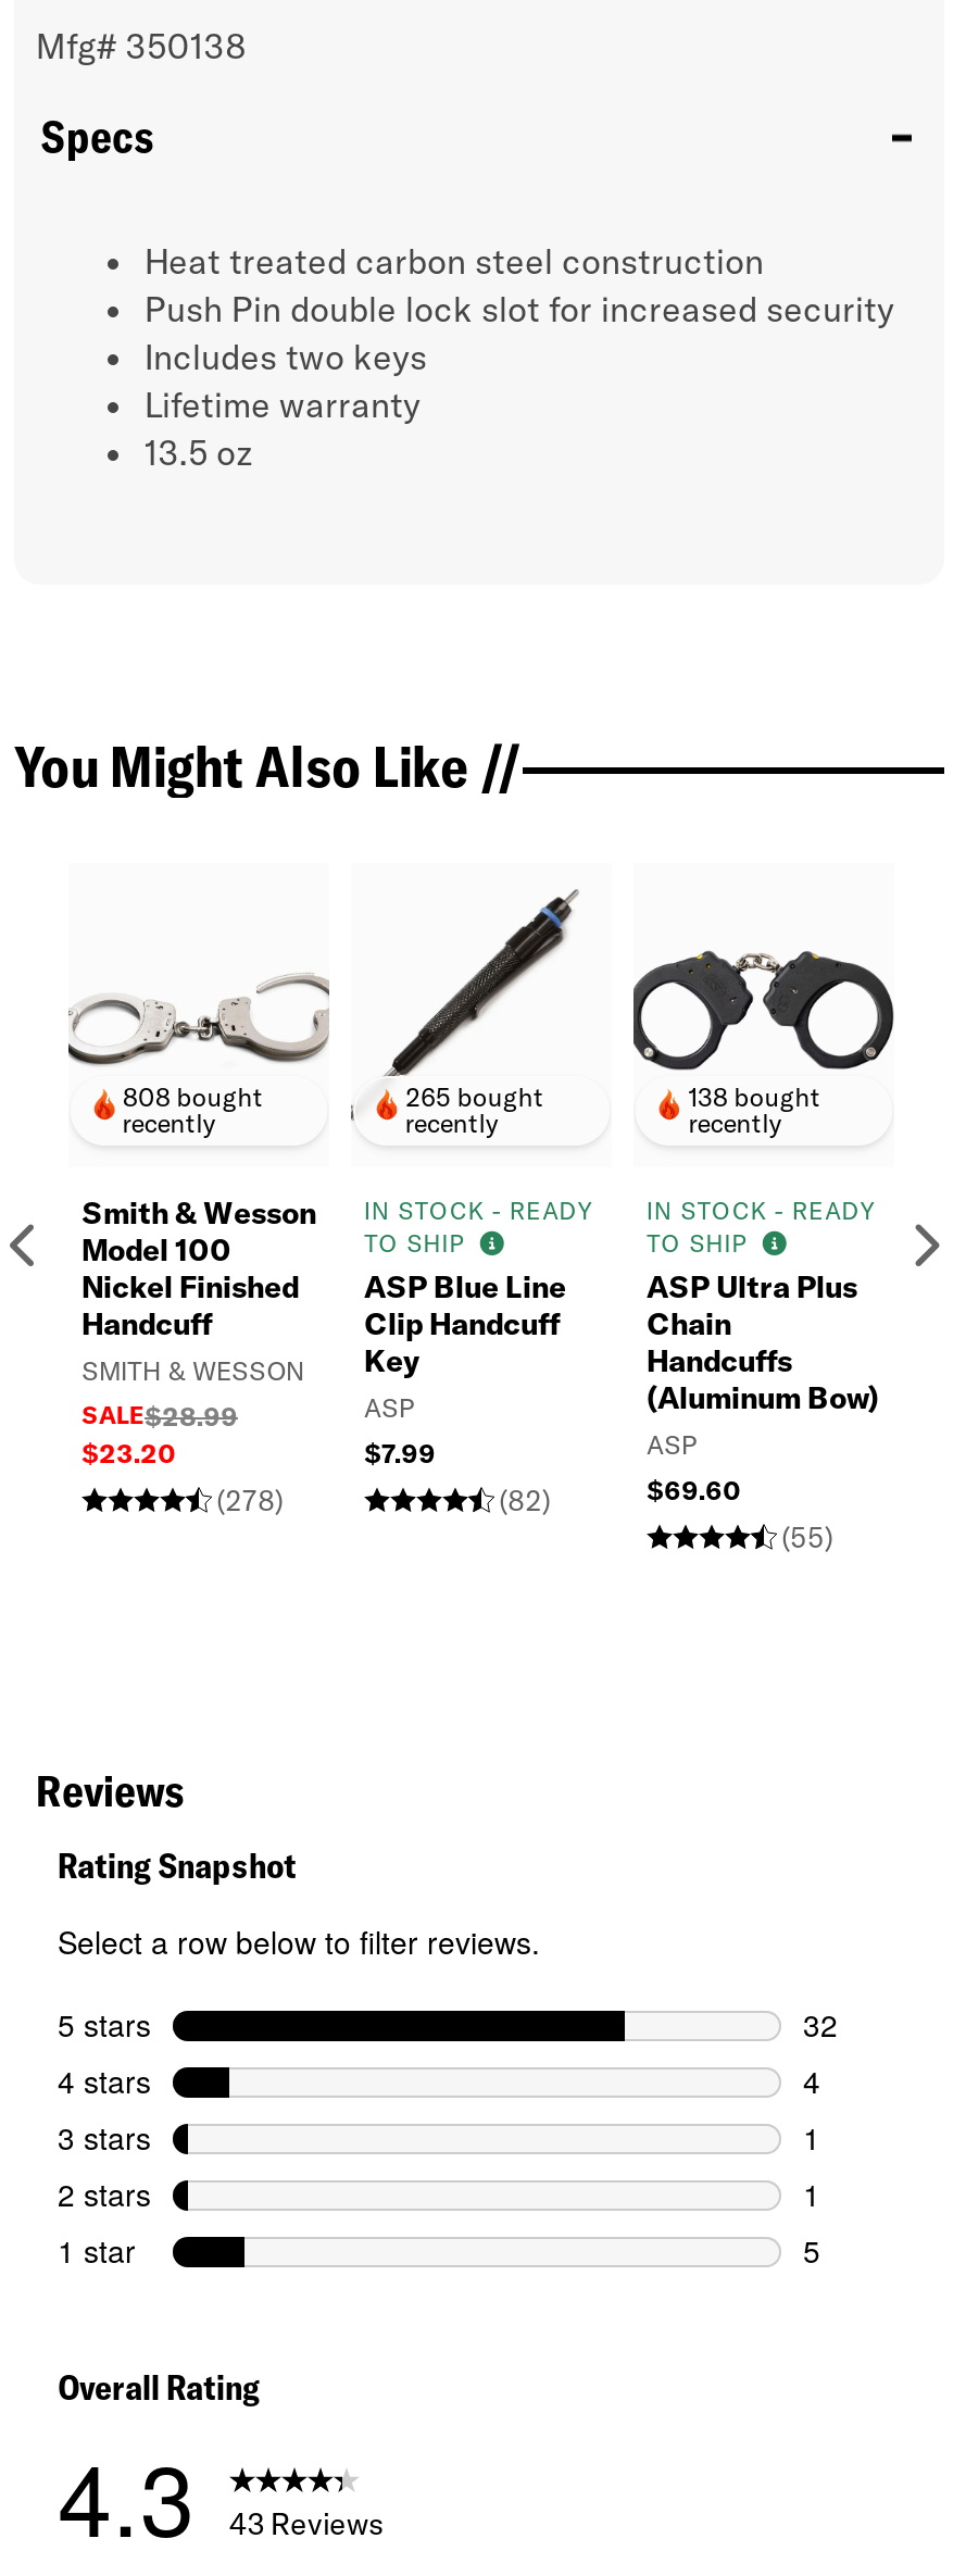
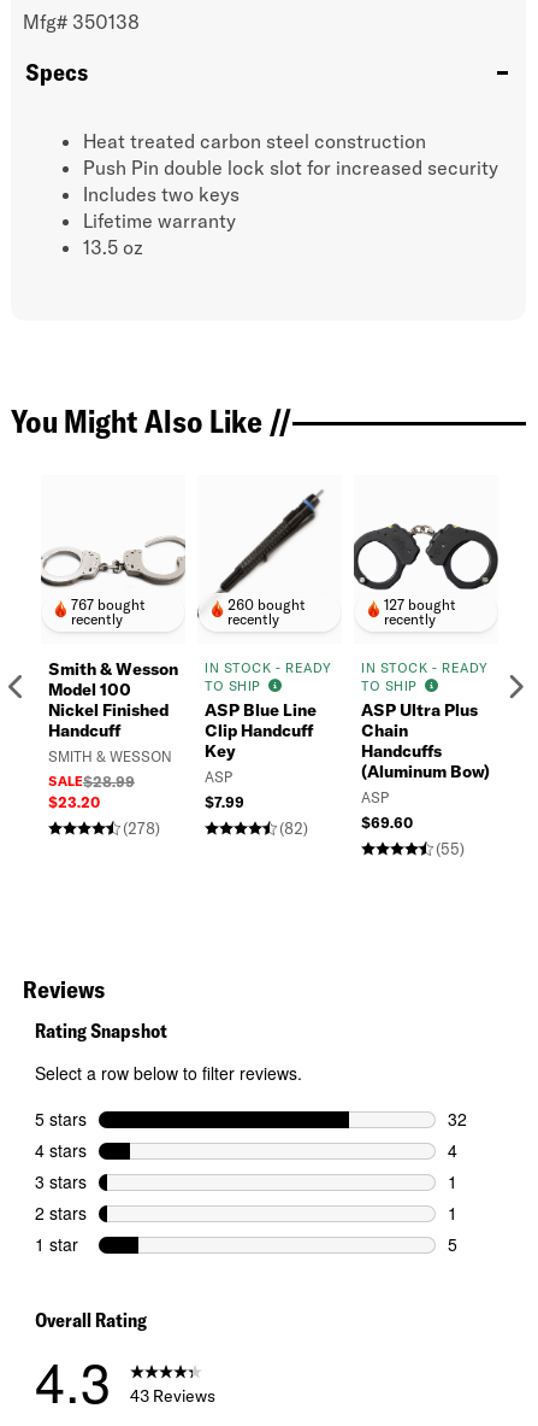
[122,1081,263,1113] 808 bought -> [71,596,146,614] 767 bought
[405,1081,544,1113] 265 bought -> [227,596,305,614] 260 bought
[688,1081,821,1113] 138 bought -> [384,596,457,614] 127 bought

